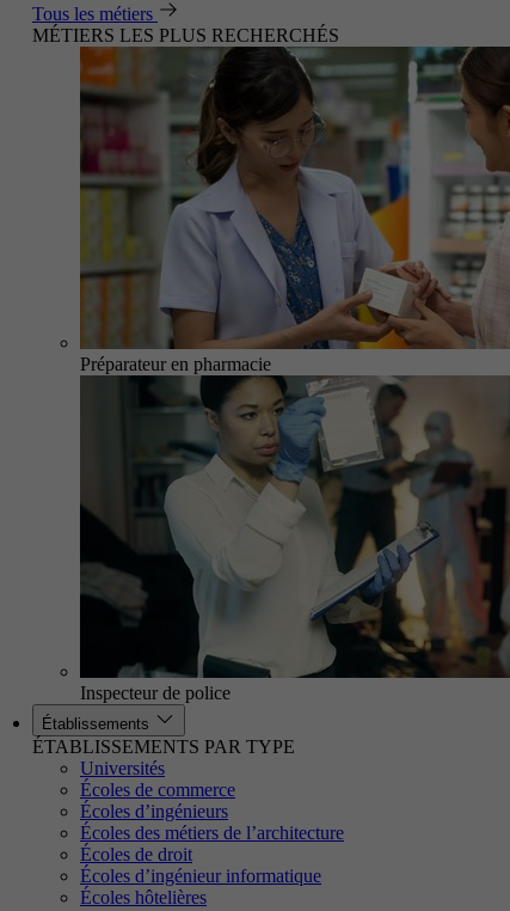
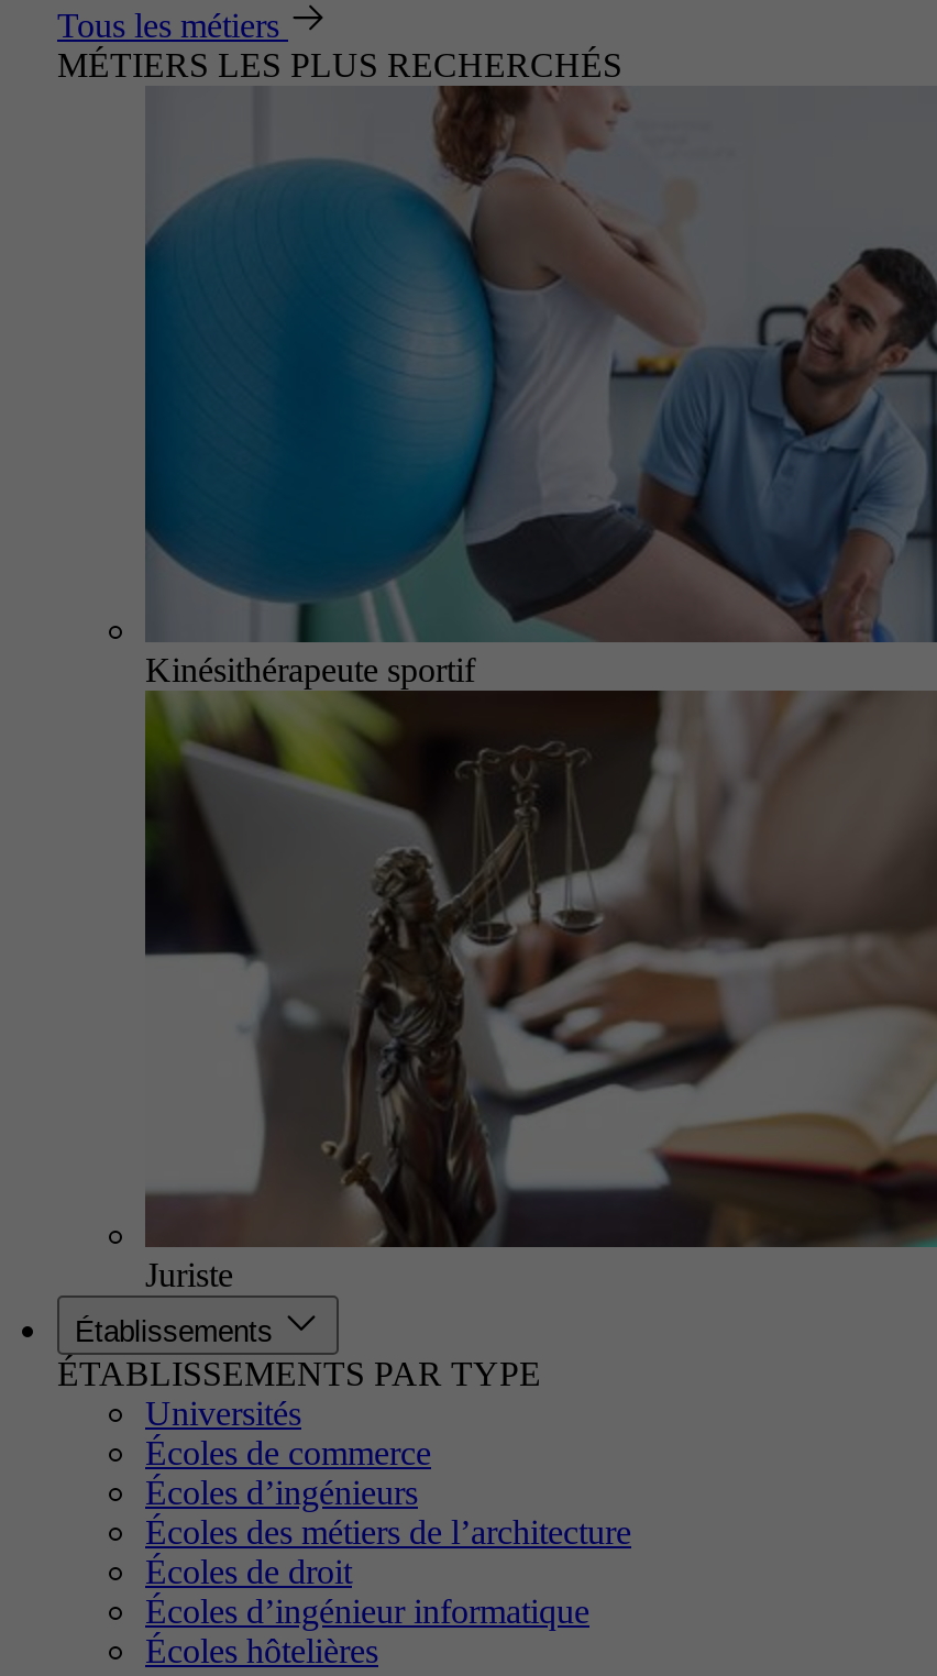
[79,45,506,374] [image] | Préparateur en pharmacie -> [143,86,930,688] [image] | Kinésithérapeute sportif
[79,374,506,703] [image] | Inspecteur de police -> [143,688,930,1293] [image] | Juriste

